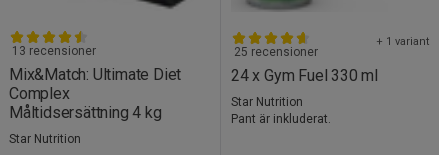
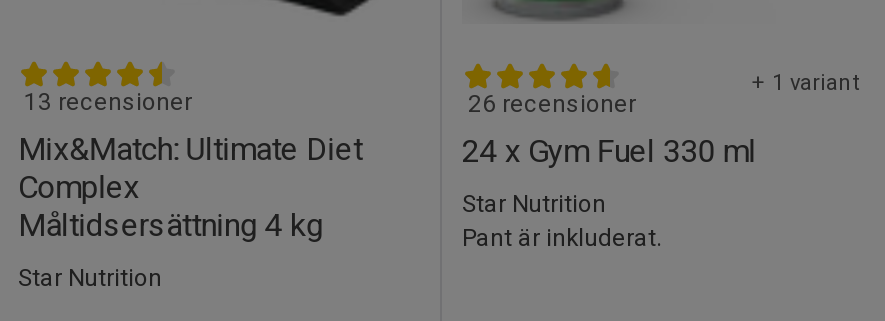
[234,45,318,59] 25 recensioner -> [468,90,636,118] 26 recensioner

